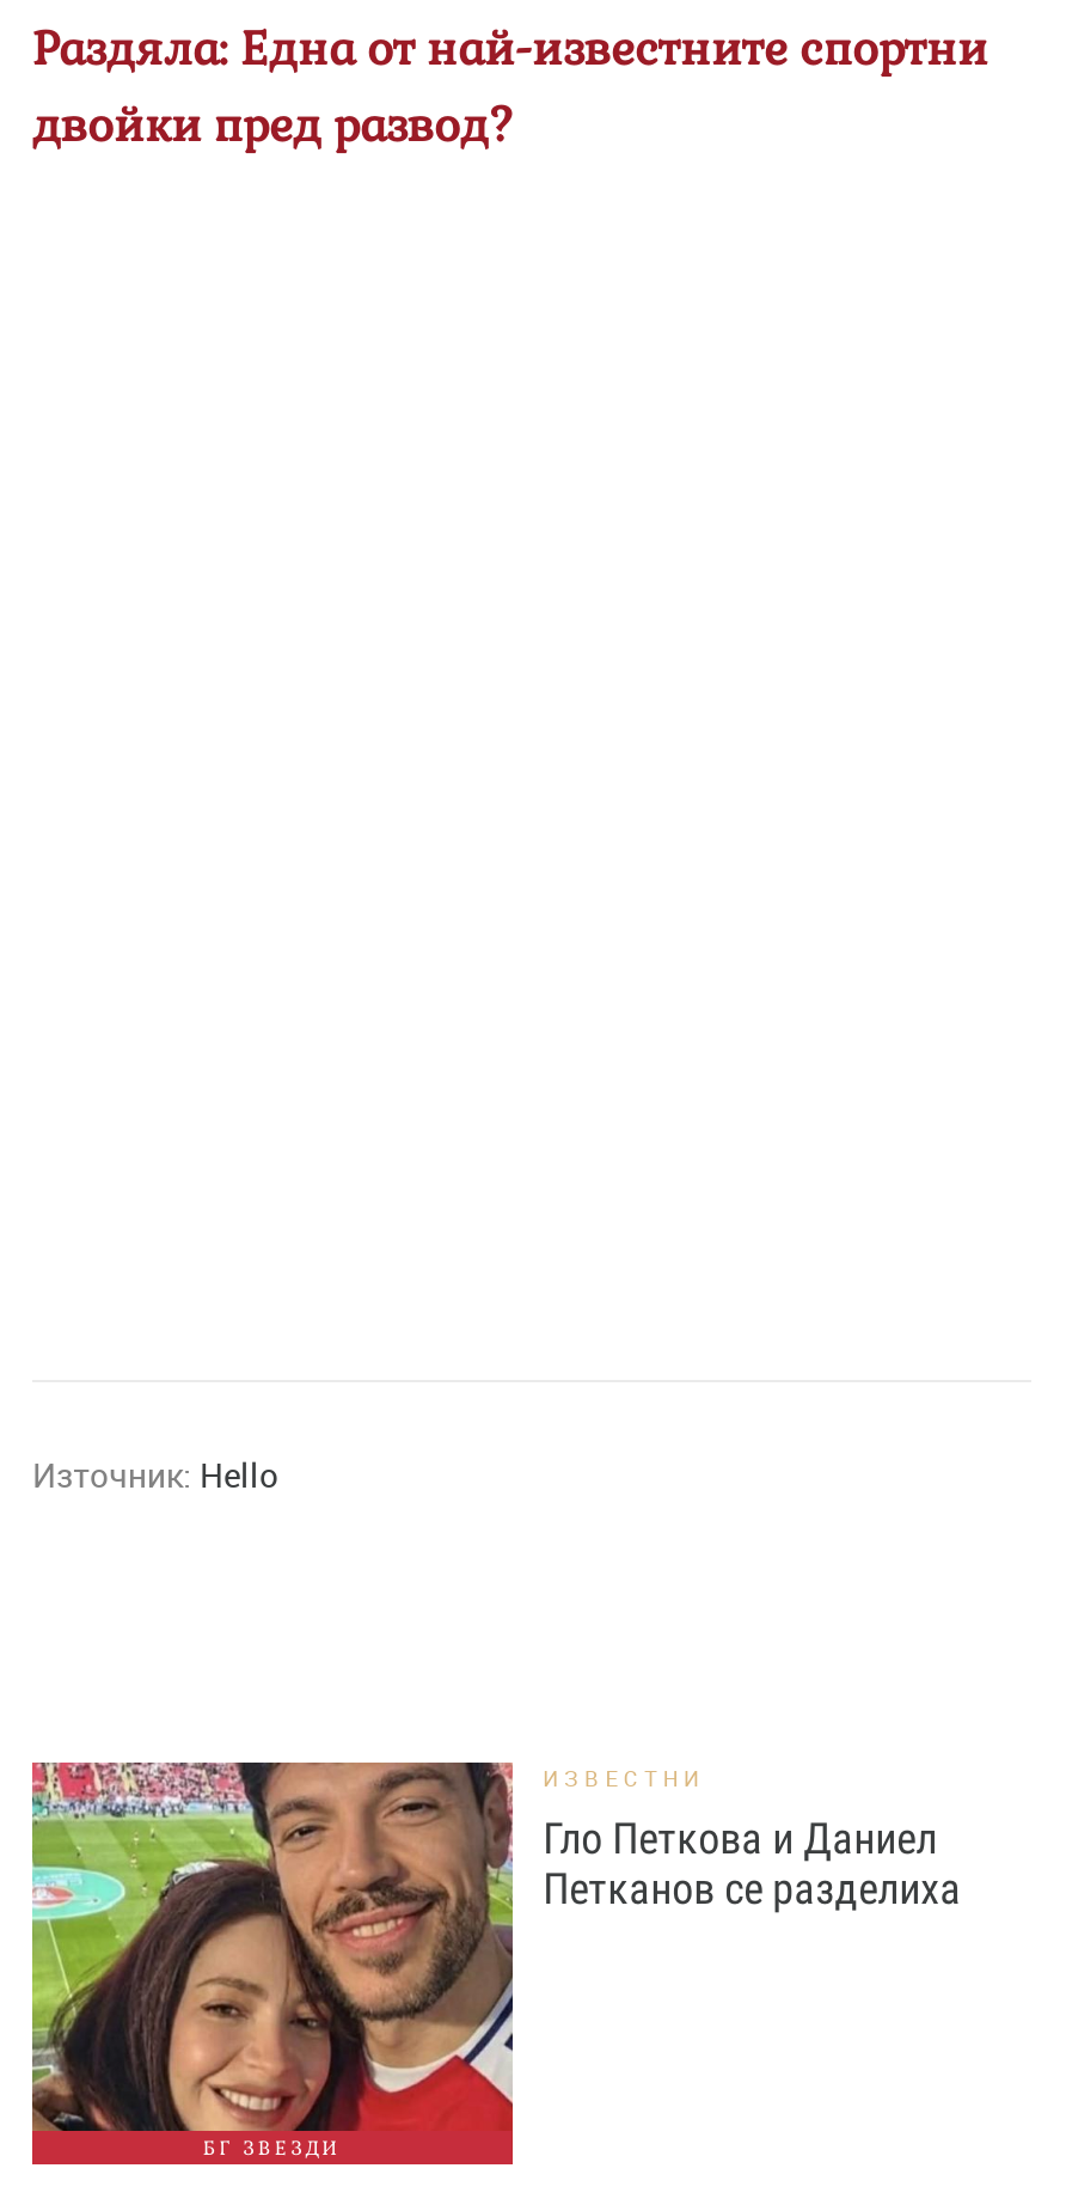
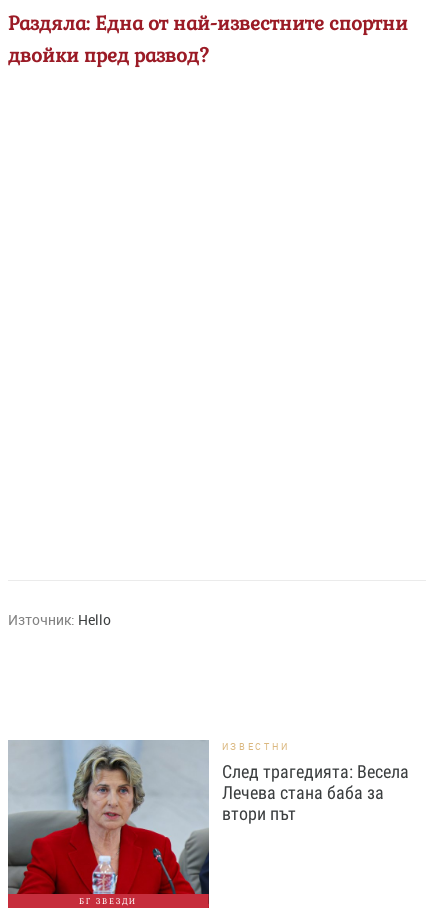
[30,1760,961,2133] [image] | Гло Петкова и Даниел | Петканов се разделиха -> [8,740,409,895] [image] | След трагедията: Весела | Лечева стана баба за | втори път

